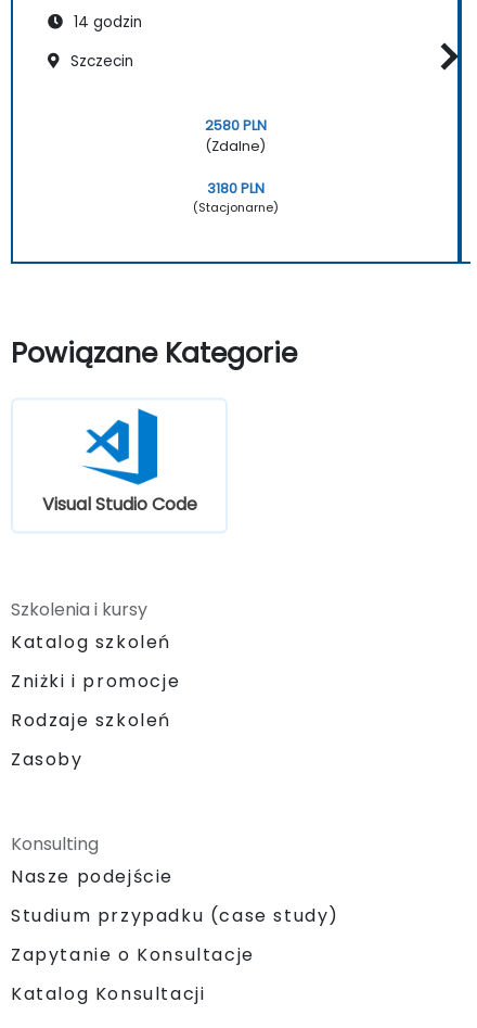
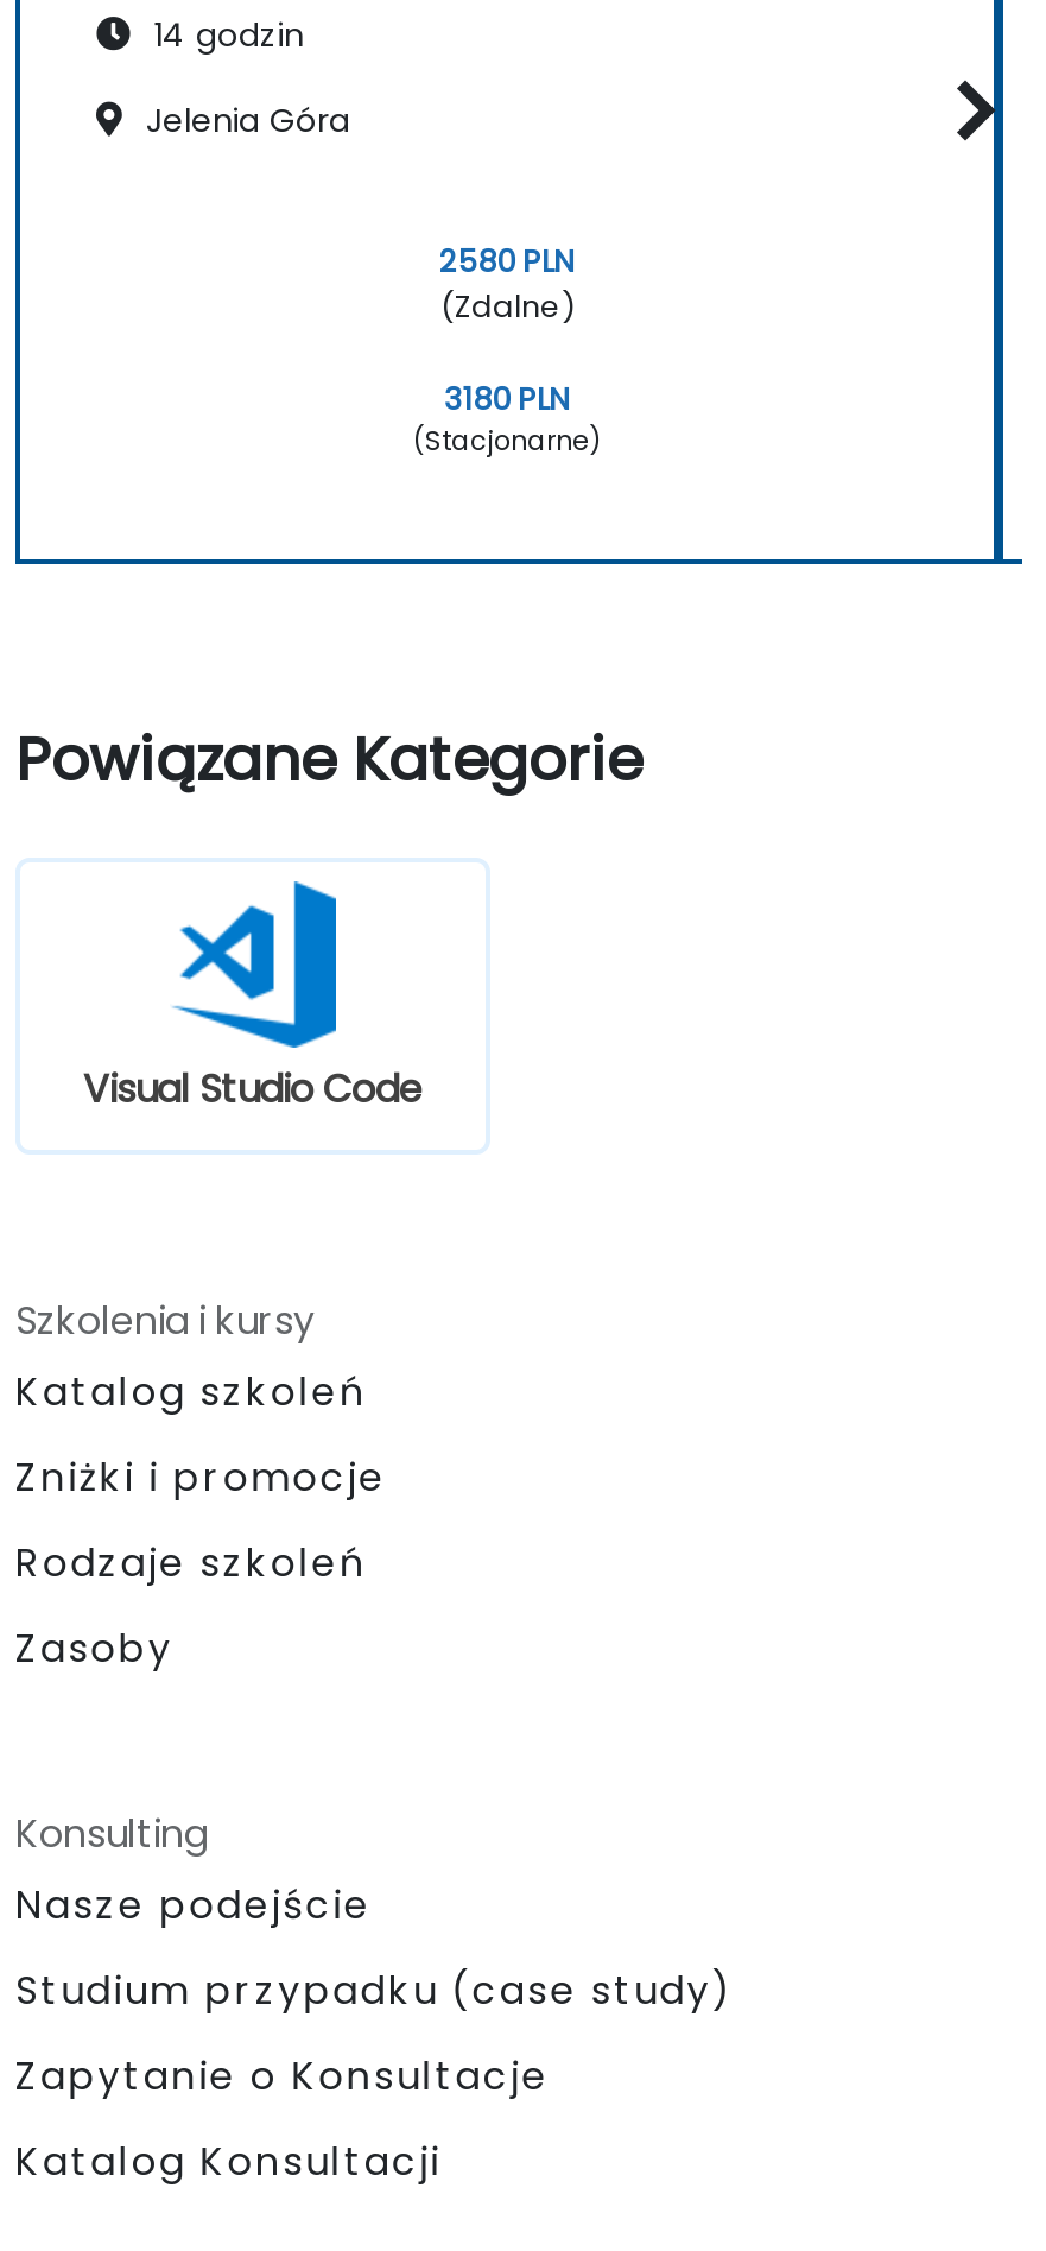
[66,51,133,71] Szczecin -> [137,98,350,143] Jelenia Góra

